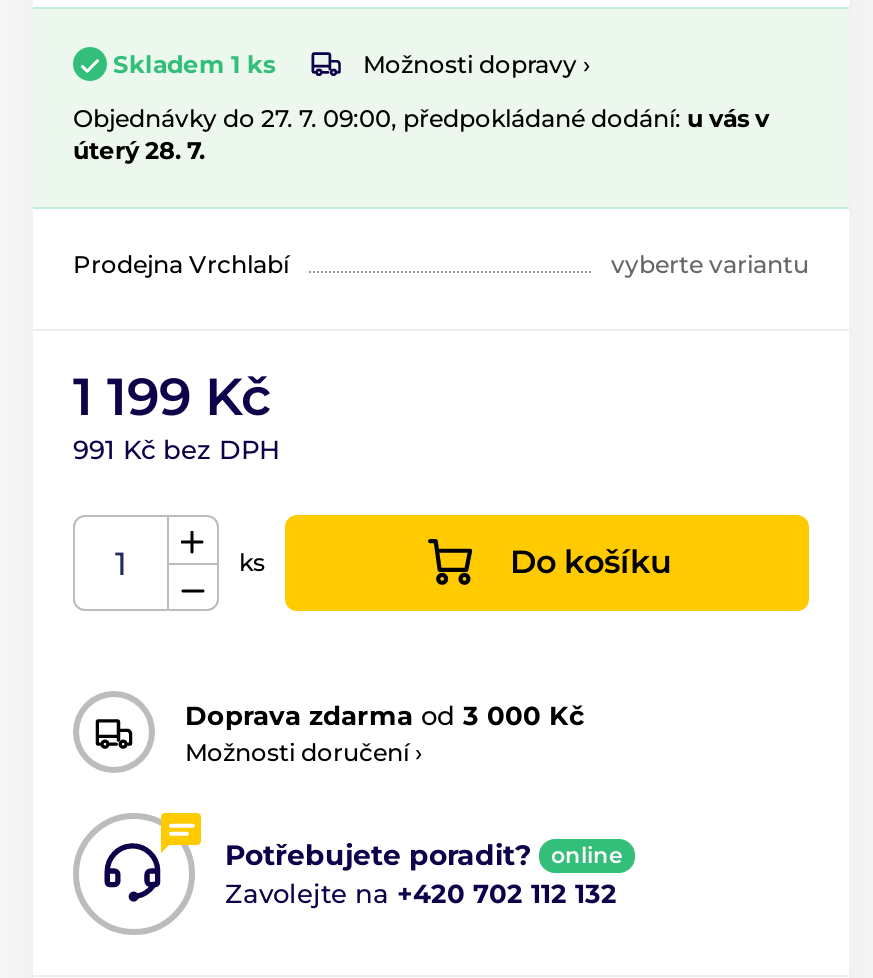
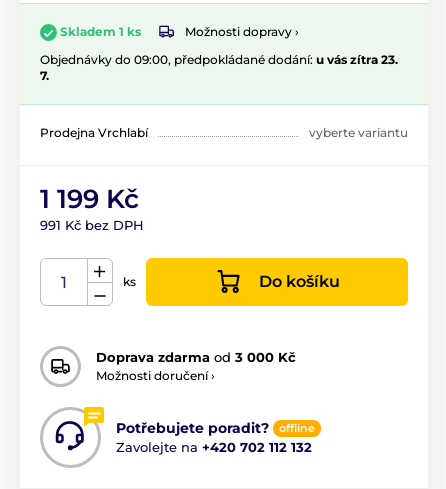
[73,103,769,165] Objednávky do 27. 7. 09:00, předpokládané dodání: u vás v | úterý 28. 7. -> [40,52,398,83] Objednávky do 09:00, předpokládané dodání: u vás zítra 23. | 7.
[551,842,623,870] online -> [279,421,315,435] offline

